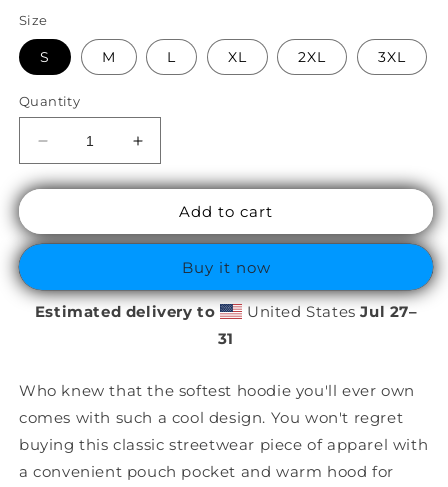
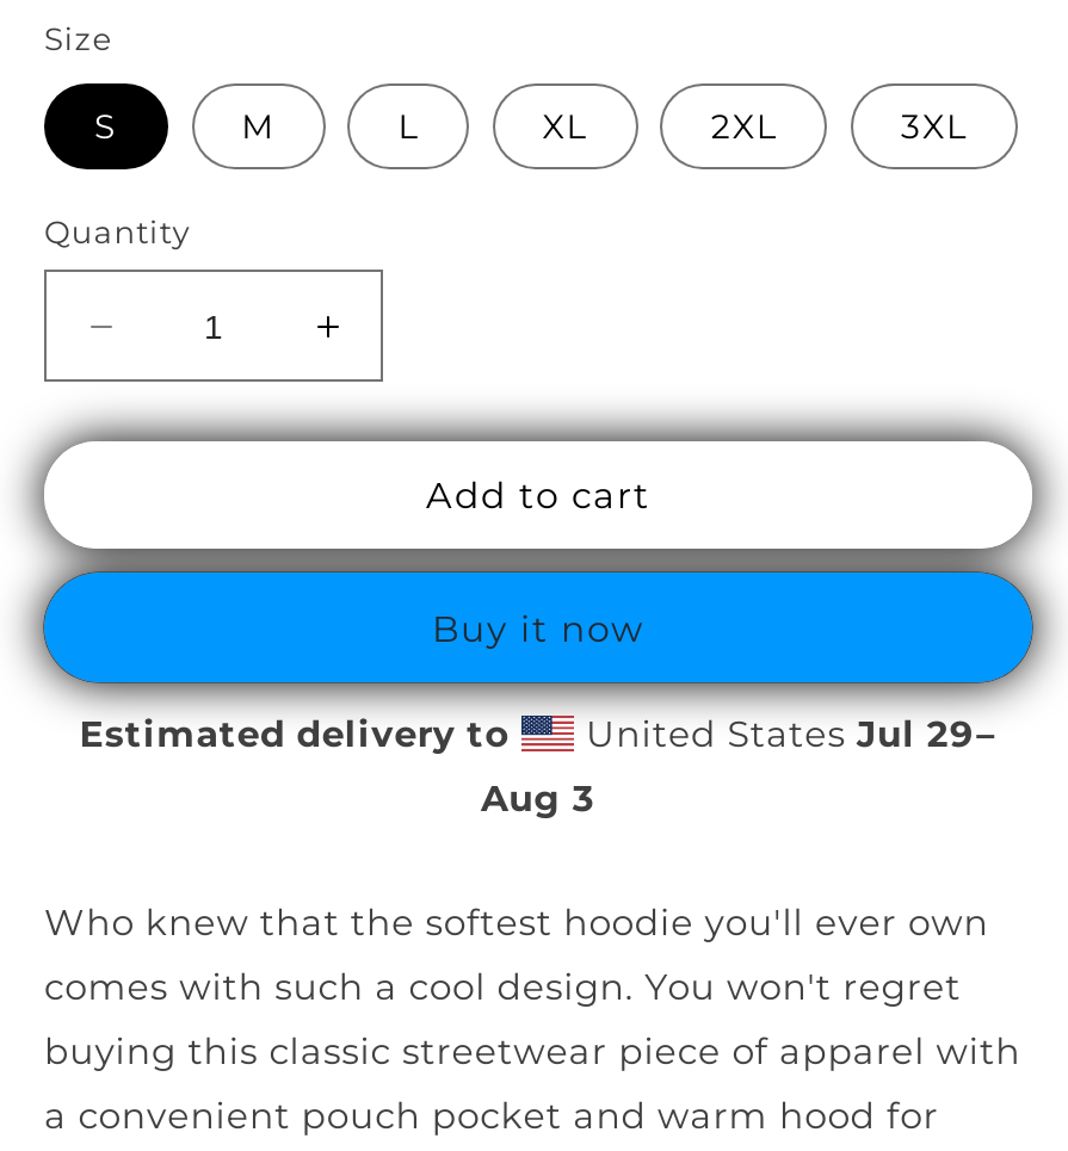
[218,302,417,348] United States Jul 27– | 31 -> [481,711,997,821] United States Jul 29– | Aug 3

